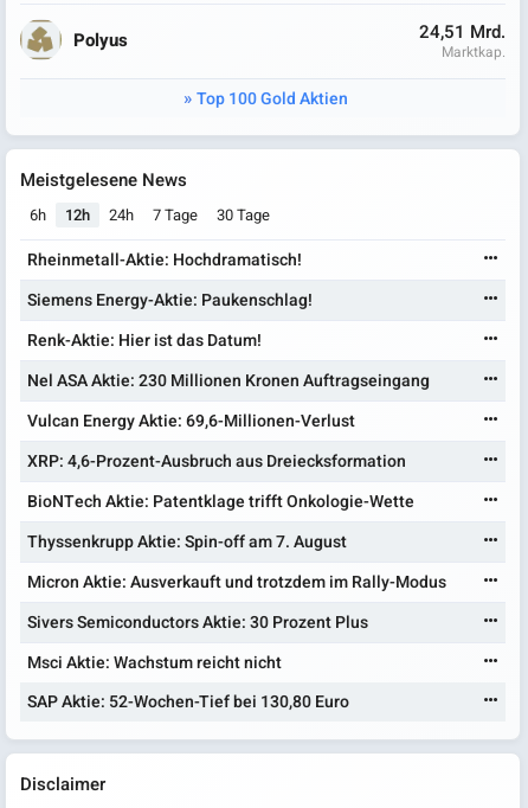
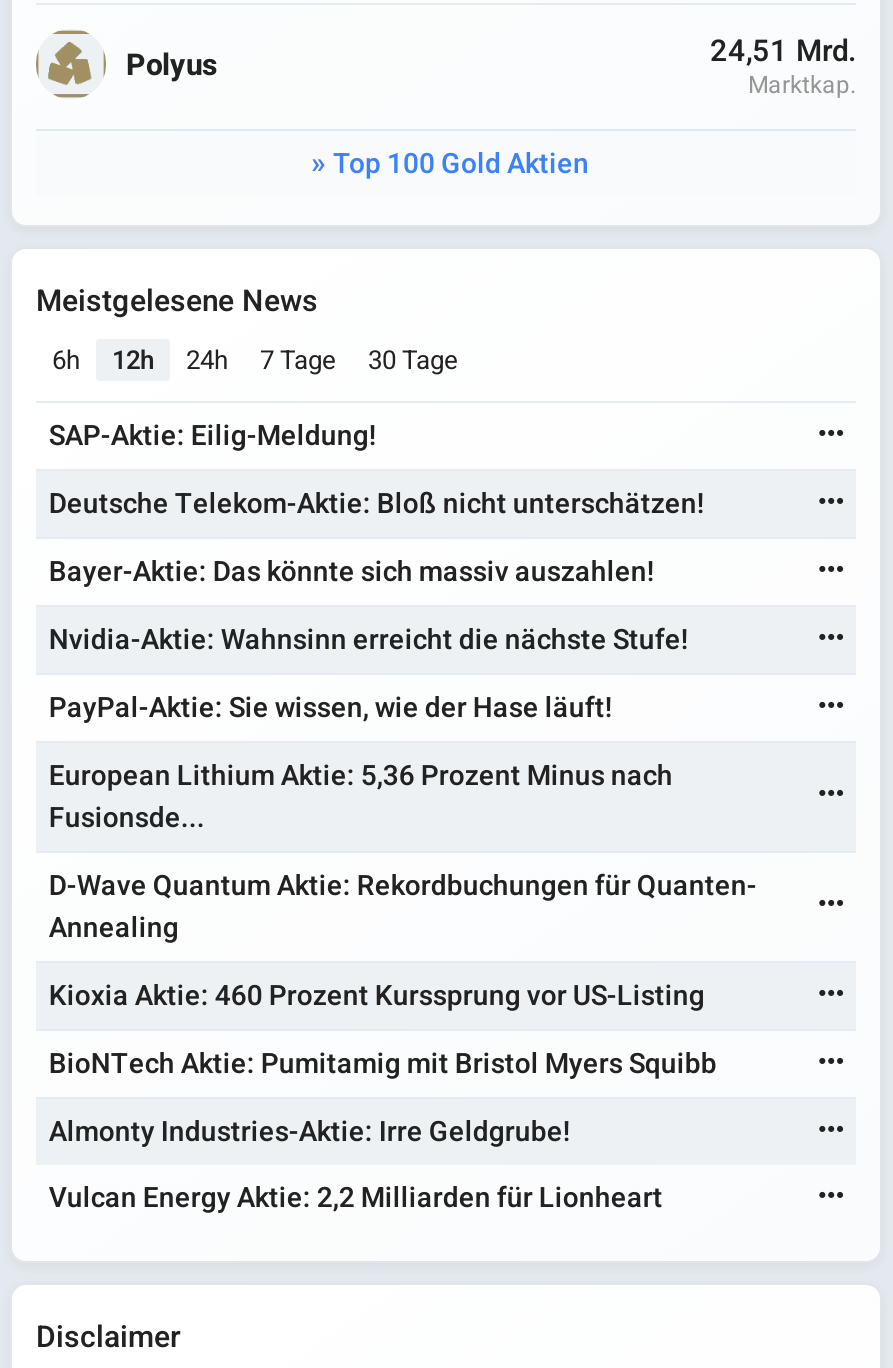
[28,248,447,714] Rheinmetall-Aktie: Hochdramatisch! | Siemens Energy-Aktie: Paukenschlag! | Renk-Aktie: Hier ist das Datum! | Nel ASA Aktie: 230 Millionen Kronen Auftragseingang | Vulcan Energy Aktie: 69,6-Millionen-Verlust | XRP: 4,6-Prozent-Ausbruch aus Dreiecksformation | BioNTech Aktie: Patentklage trifft Onkologie-Wette | Thyssenkrupp Aktie: Spin-off am 7. August | Micron Aktie: Ausverkauft und trotzdem im Rally-Modus | Sivers Semiconductors Aktie: 30 Prozent Plus | Msci Aktie: Wachstum reicht nicht | SAP Aktie: 52-Wochen-Tief bei 130,80 Euro -> [49,415,757,1219] SAP-Aktie: Eilig-Meldung! | Deutsche Telekom-Aktie: Bloß nicht unterschätzen! | Bayer-Aktie: Das könnte sich massiv auszahlen! | Nvidia-Aktie: Wahnsinn erreicht die nächste Stufe! | PayPal-Aktie: Sie wissen, wie der Hase läuft! | European Lithium Aktie: 5,36 Prozent Minus nach | Fusionsde... | D-Wave Quantum Aktie: Rekordbuchungen für Quanten- | Annealing | Kioxia Aktie: 460 Prozent Kurssprung vor US-Listing | BioNTech Aktie: Pumitamig mit Bristol Myers Squibb | Almonty Industries-Aktie: Irre Geldgrube! | Vulcan Energy Aktie: 2,2 Milliarden für Lionheart

